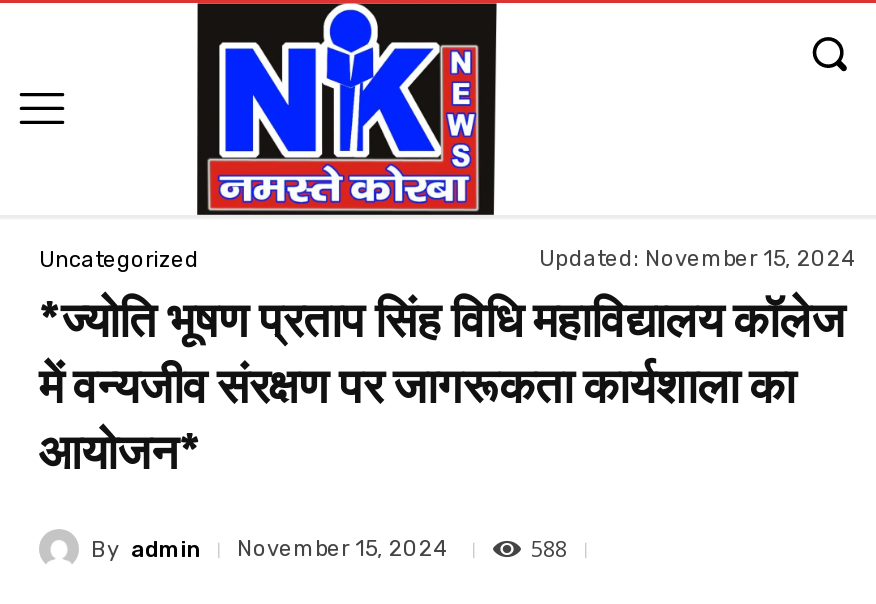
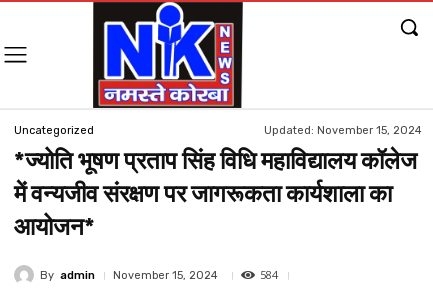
[531,533,567,563] 588 -> [260,267,278,282] 584

